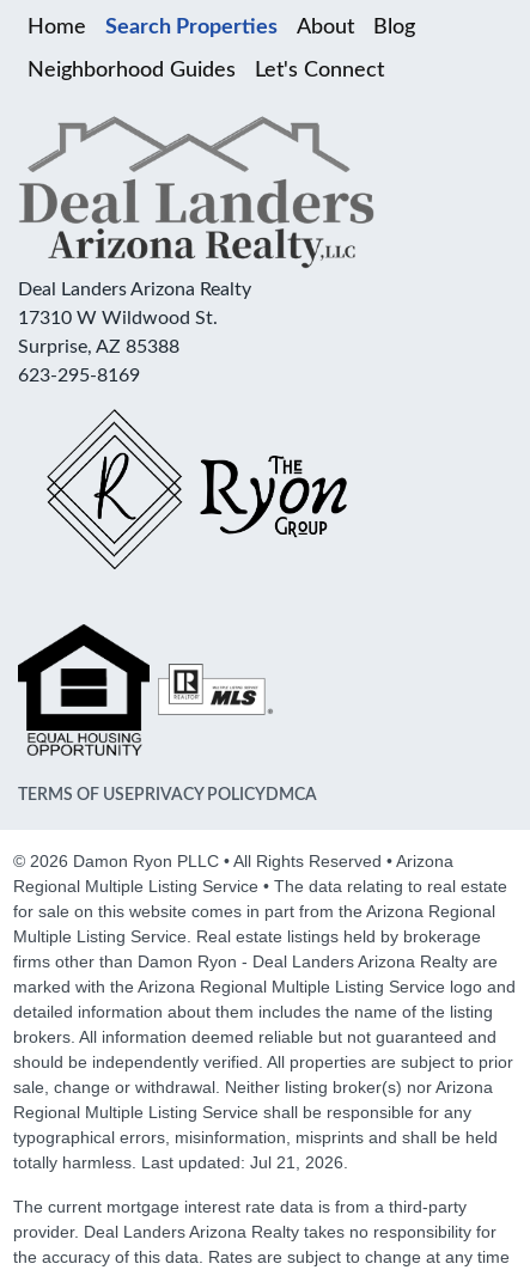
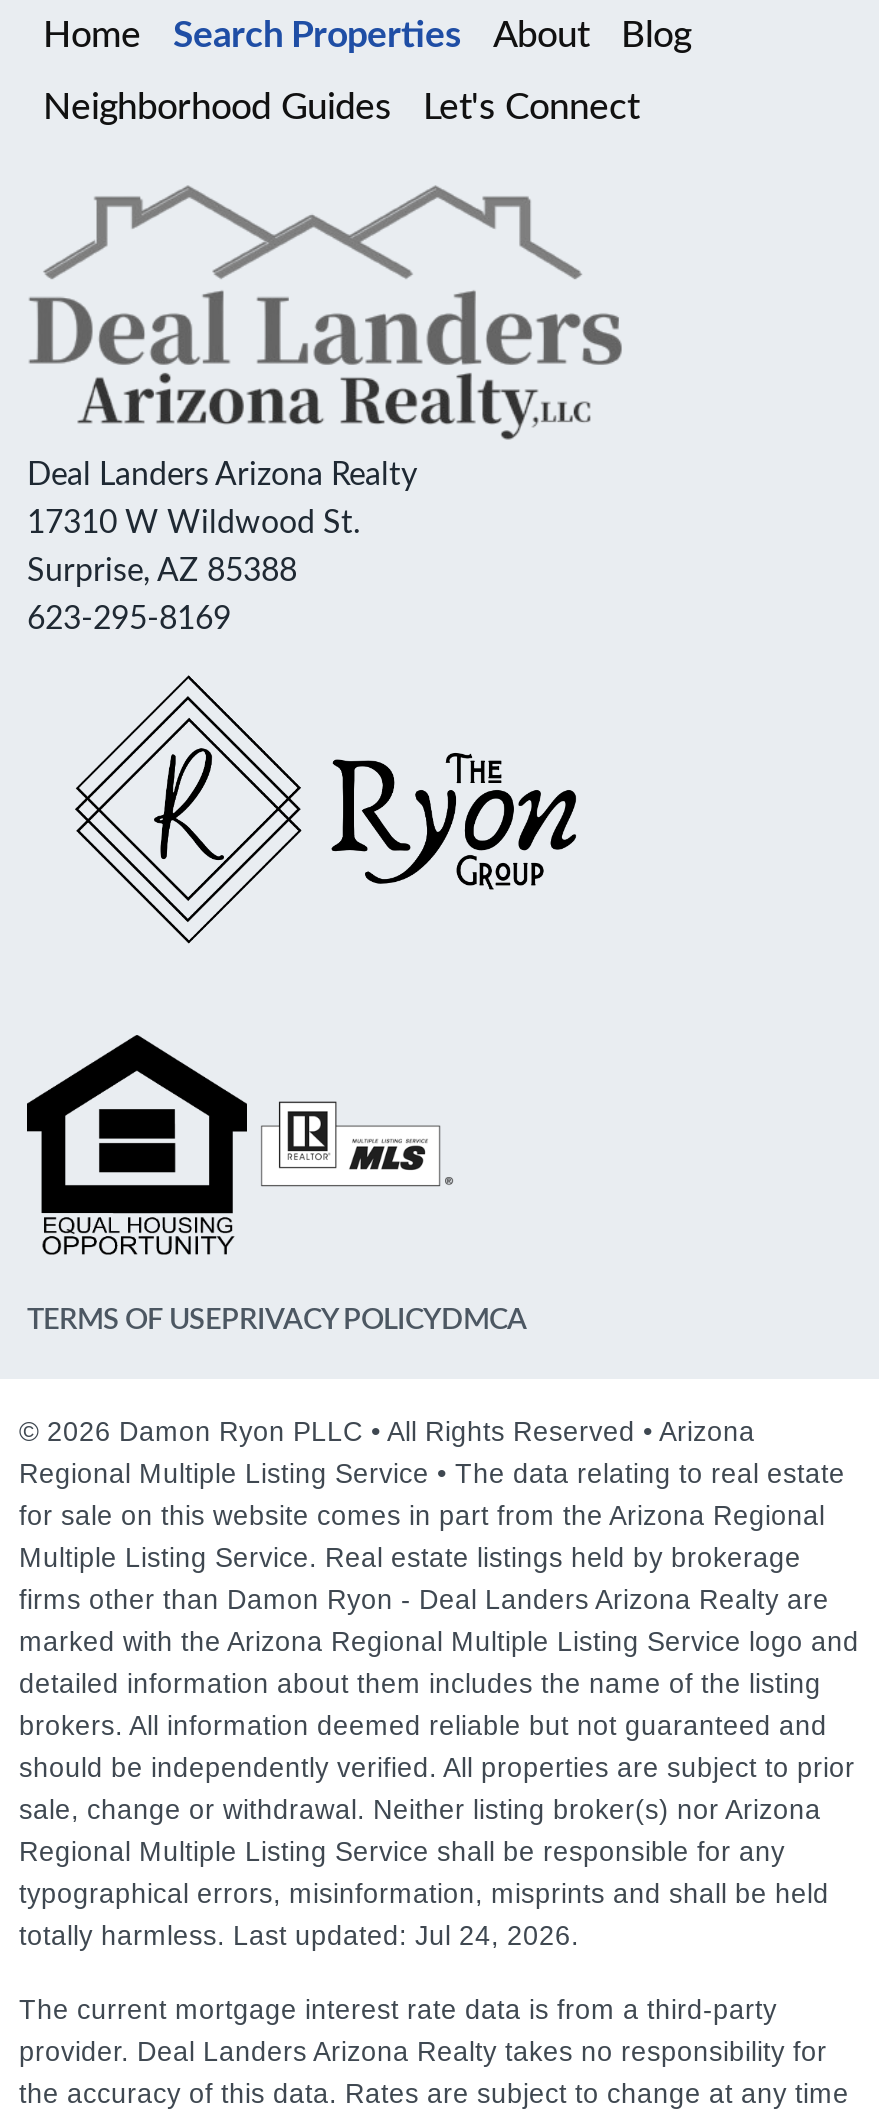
[13,1153,348,1171] totally harmless. Last updated: Jul 21, 2026. -> [19,1920,579,1950] totally harmless. Last updated: Jul 24, 2026.

